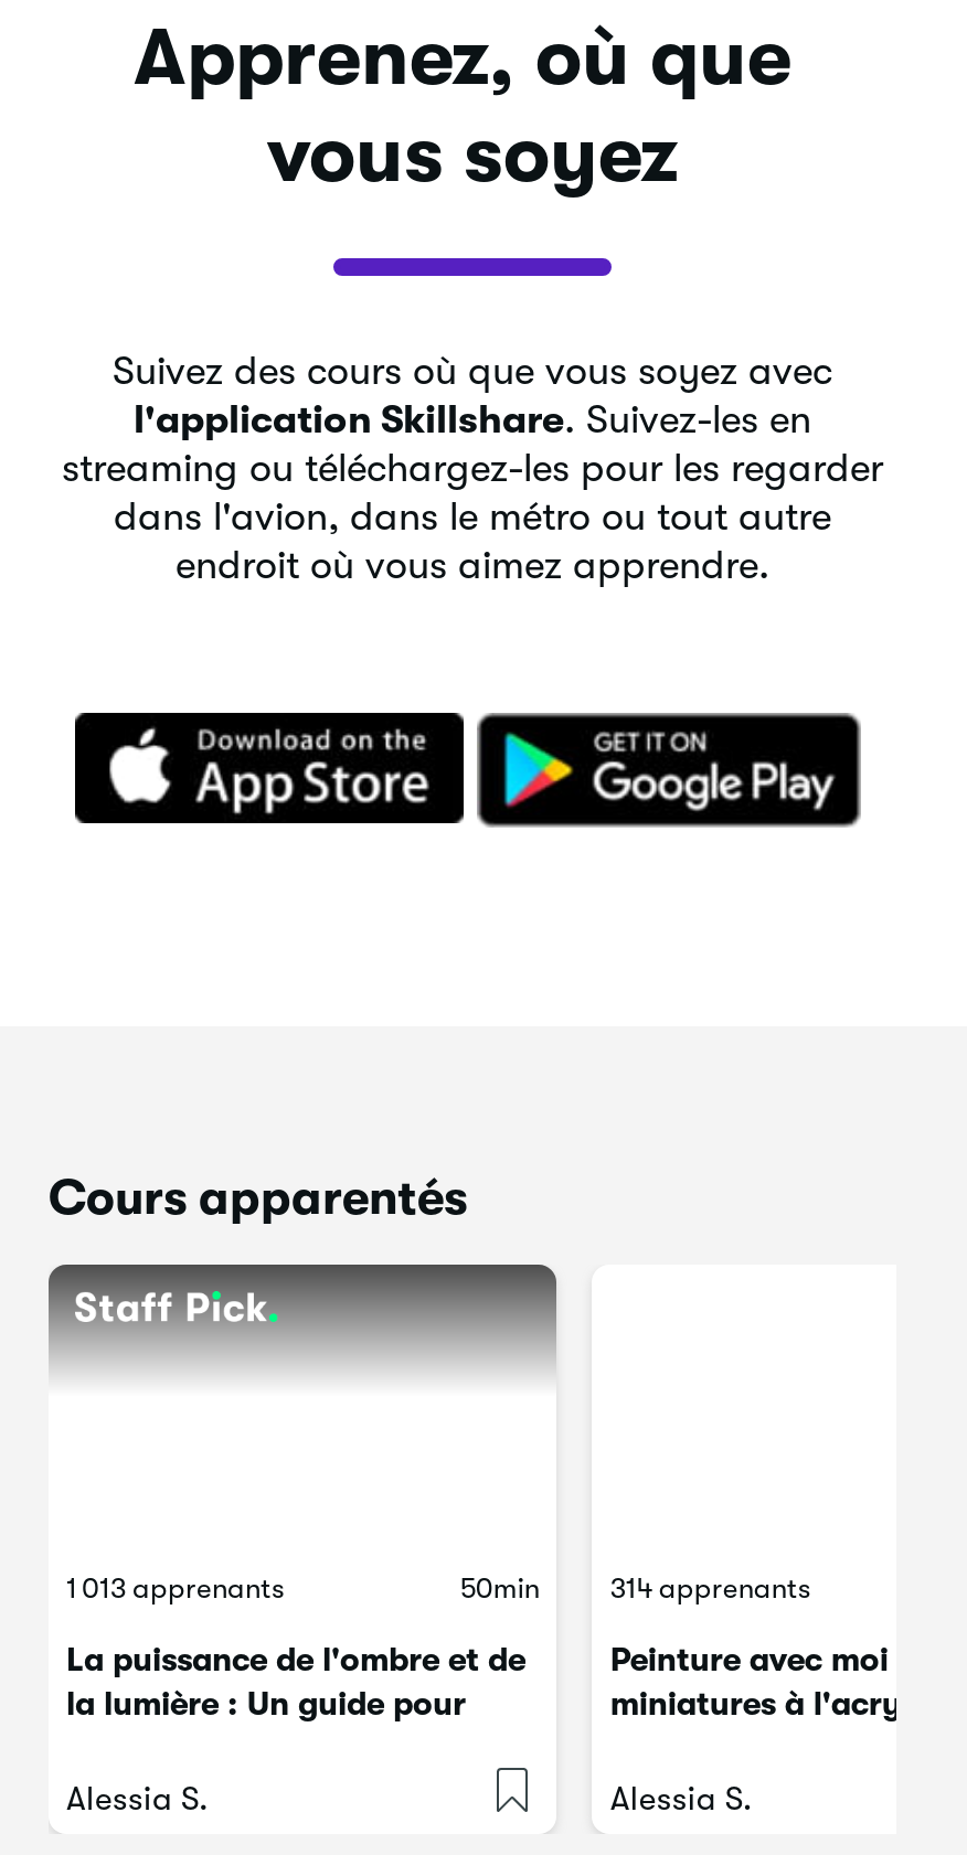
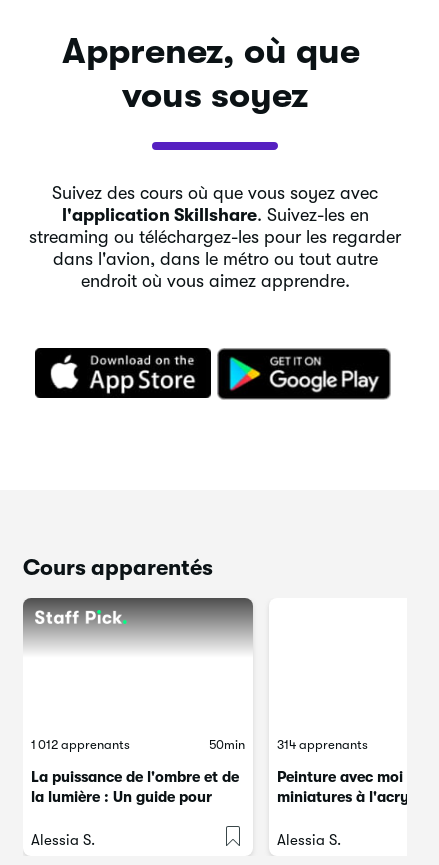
[66,1572,285,1605] 1 013 apprenants -> [31,737,130,752] 1 012 apprenants

